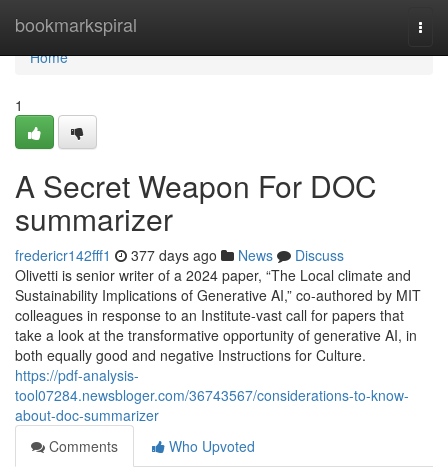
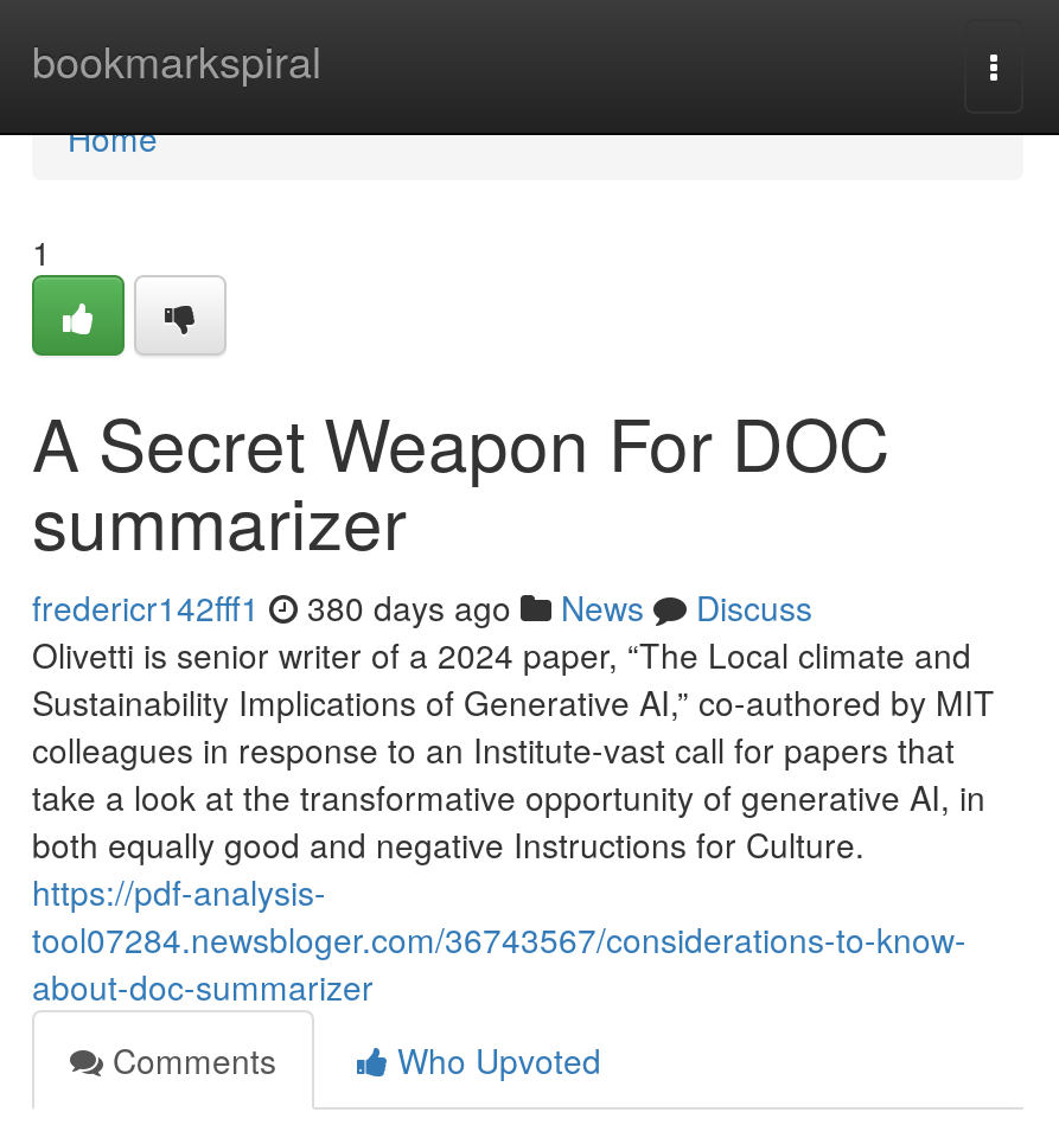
[15,245,344,265] fredericr142fff1 377 days ago News Discuss -> [32,583,812,631] fredericr142fff1 380 days ago News Discuss

